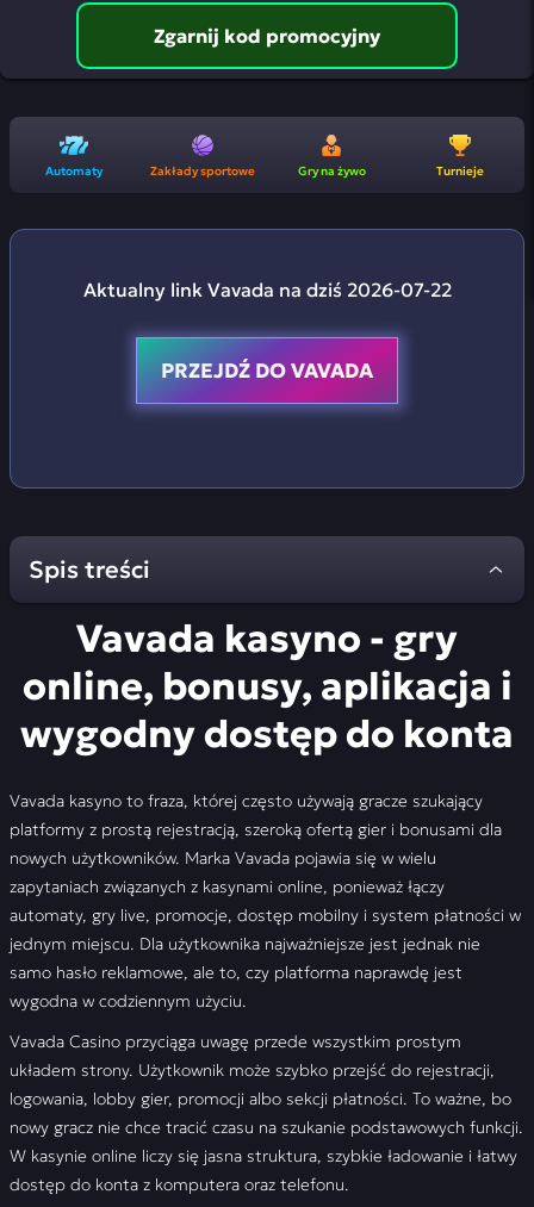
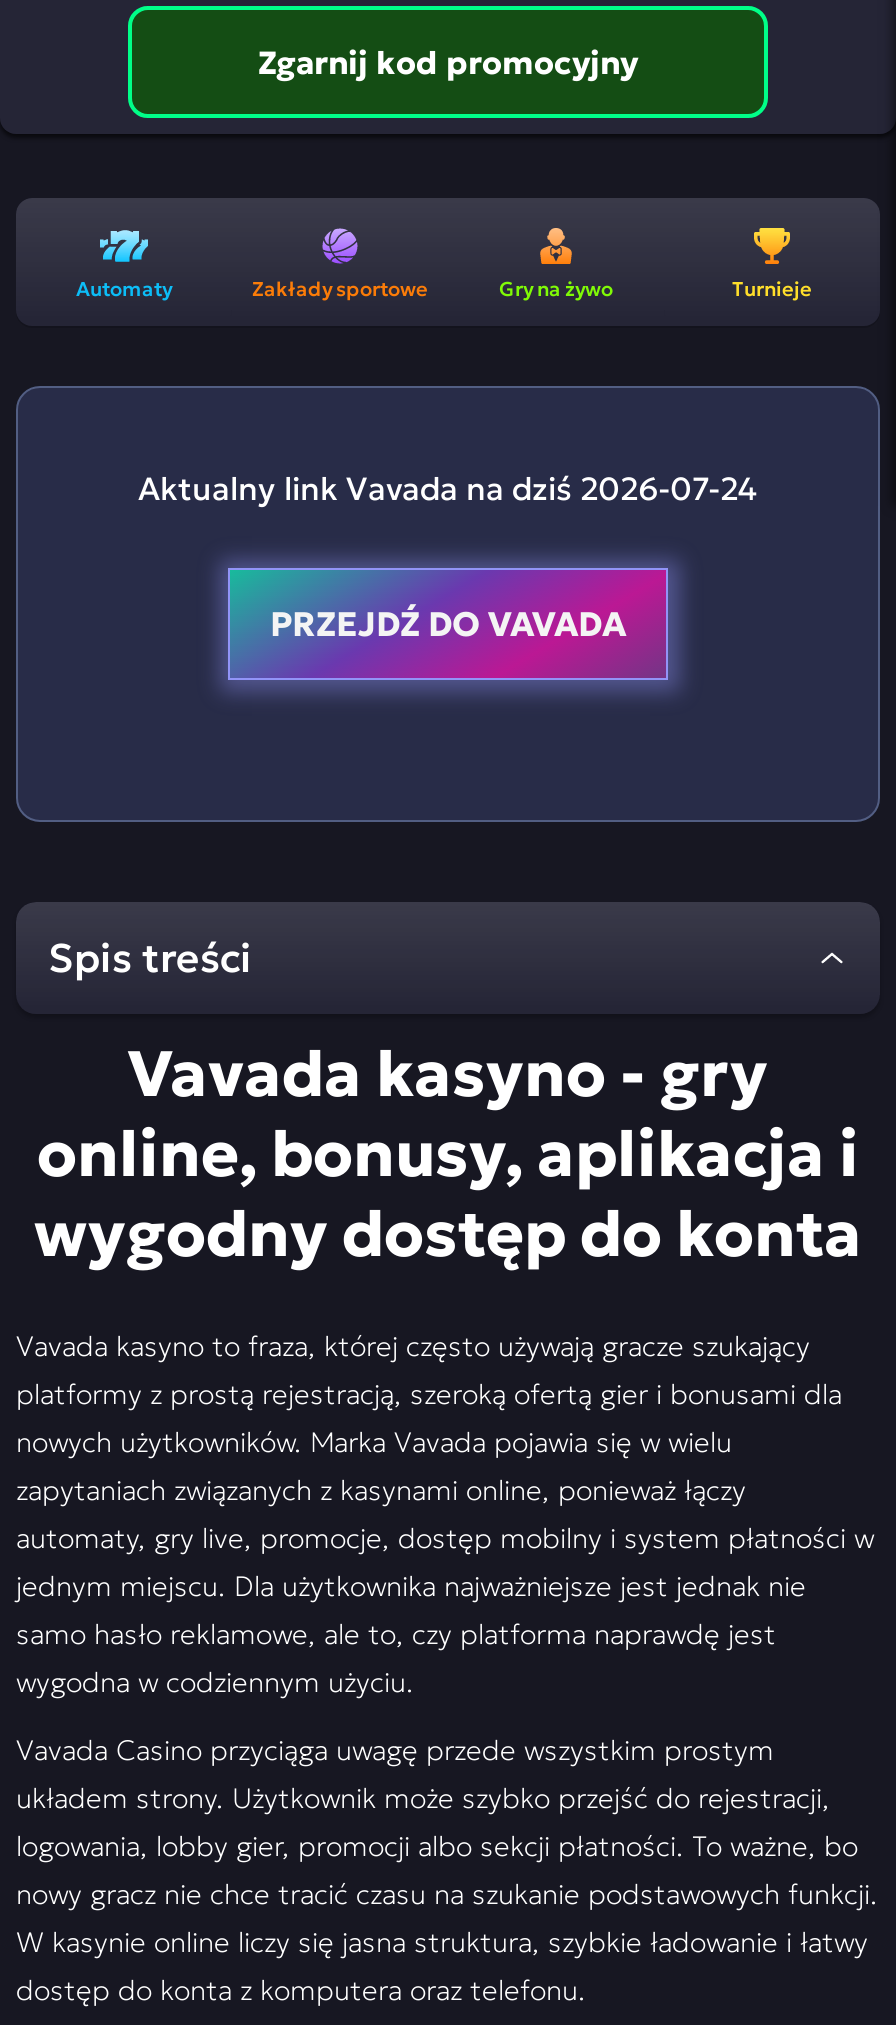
[83,278,451,301] Aktualny link Vavada na dziś 2026-07-22 -> [138,468,758,508] Aktualny link Vavada na dziś 2026-07-24

